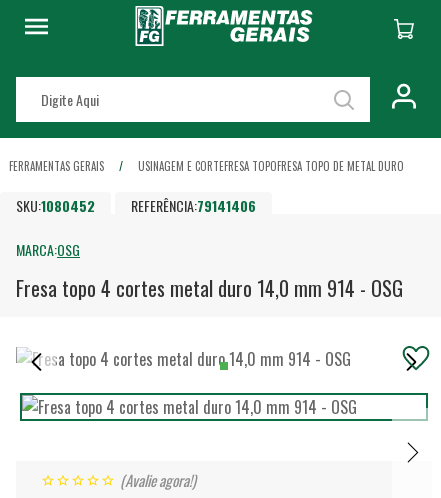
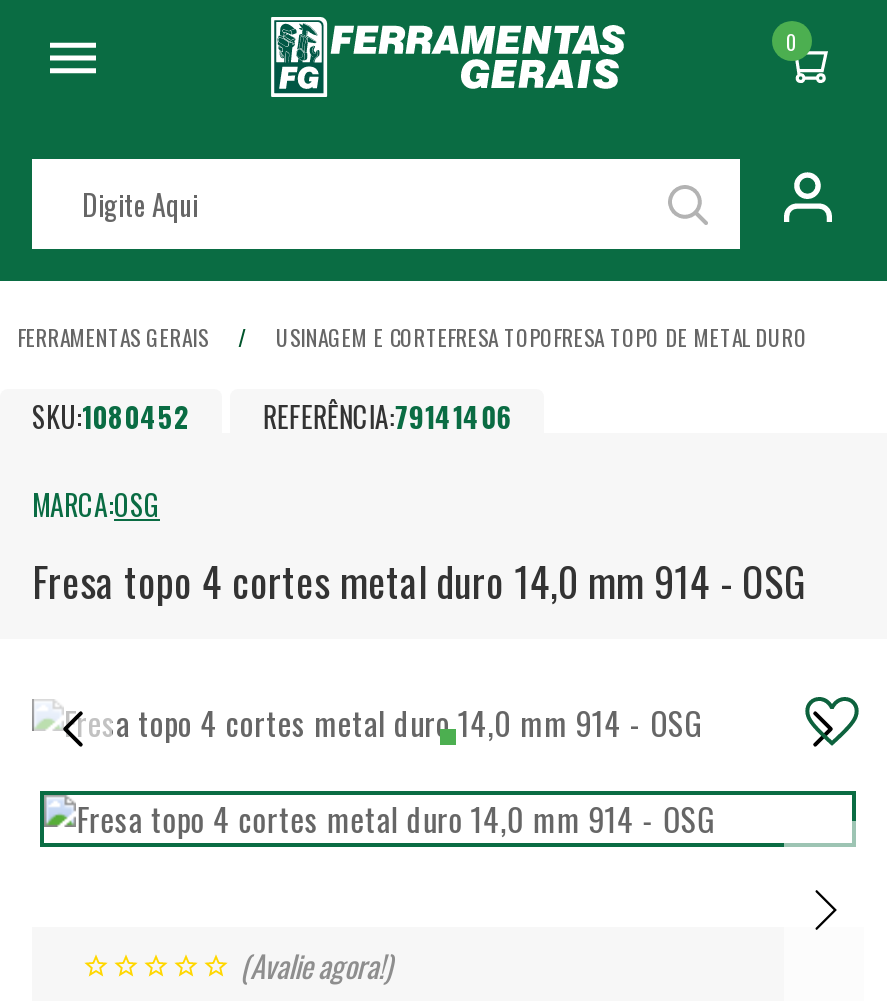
none -> [786,26,798,56] 0

